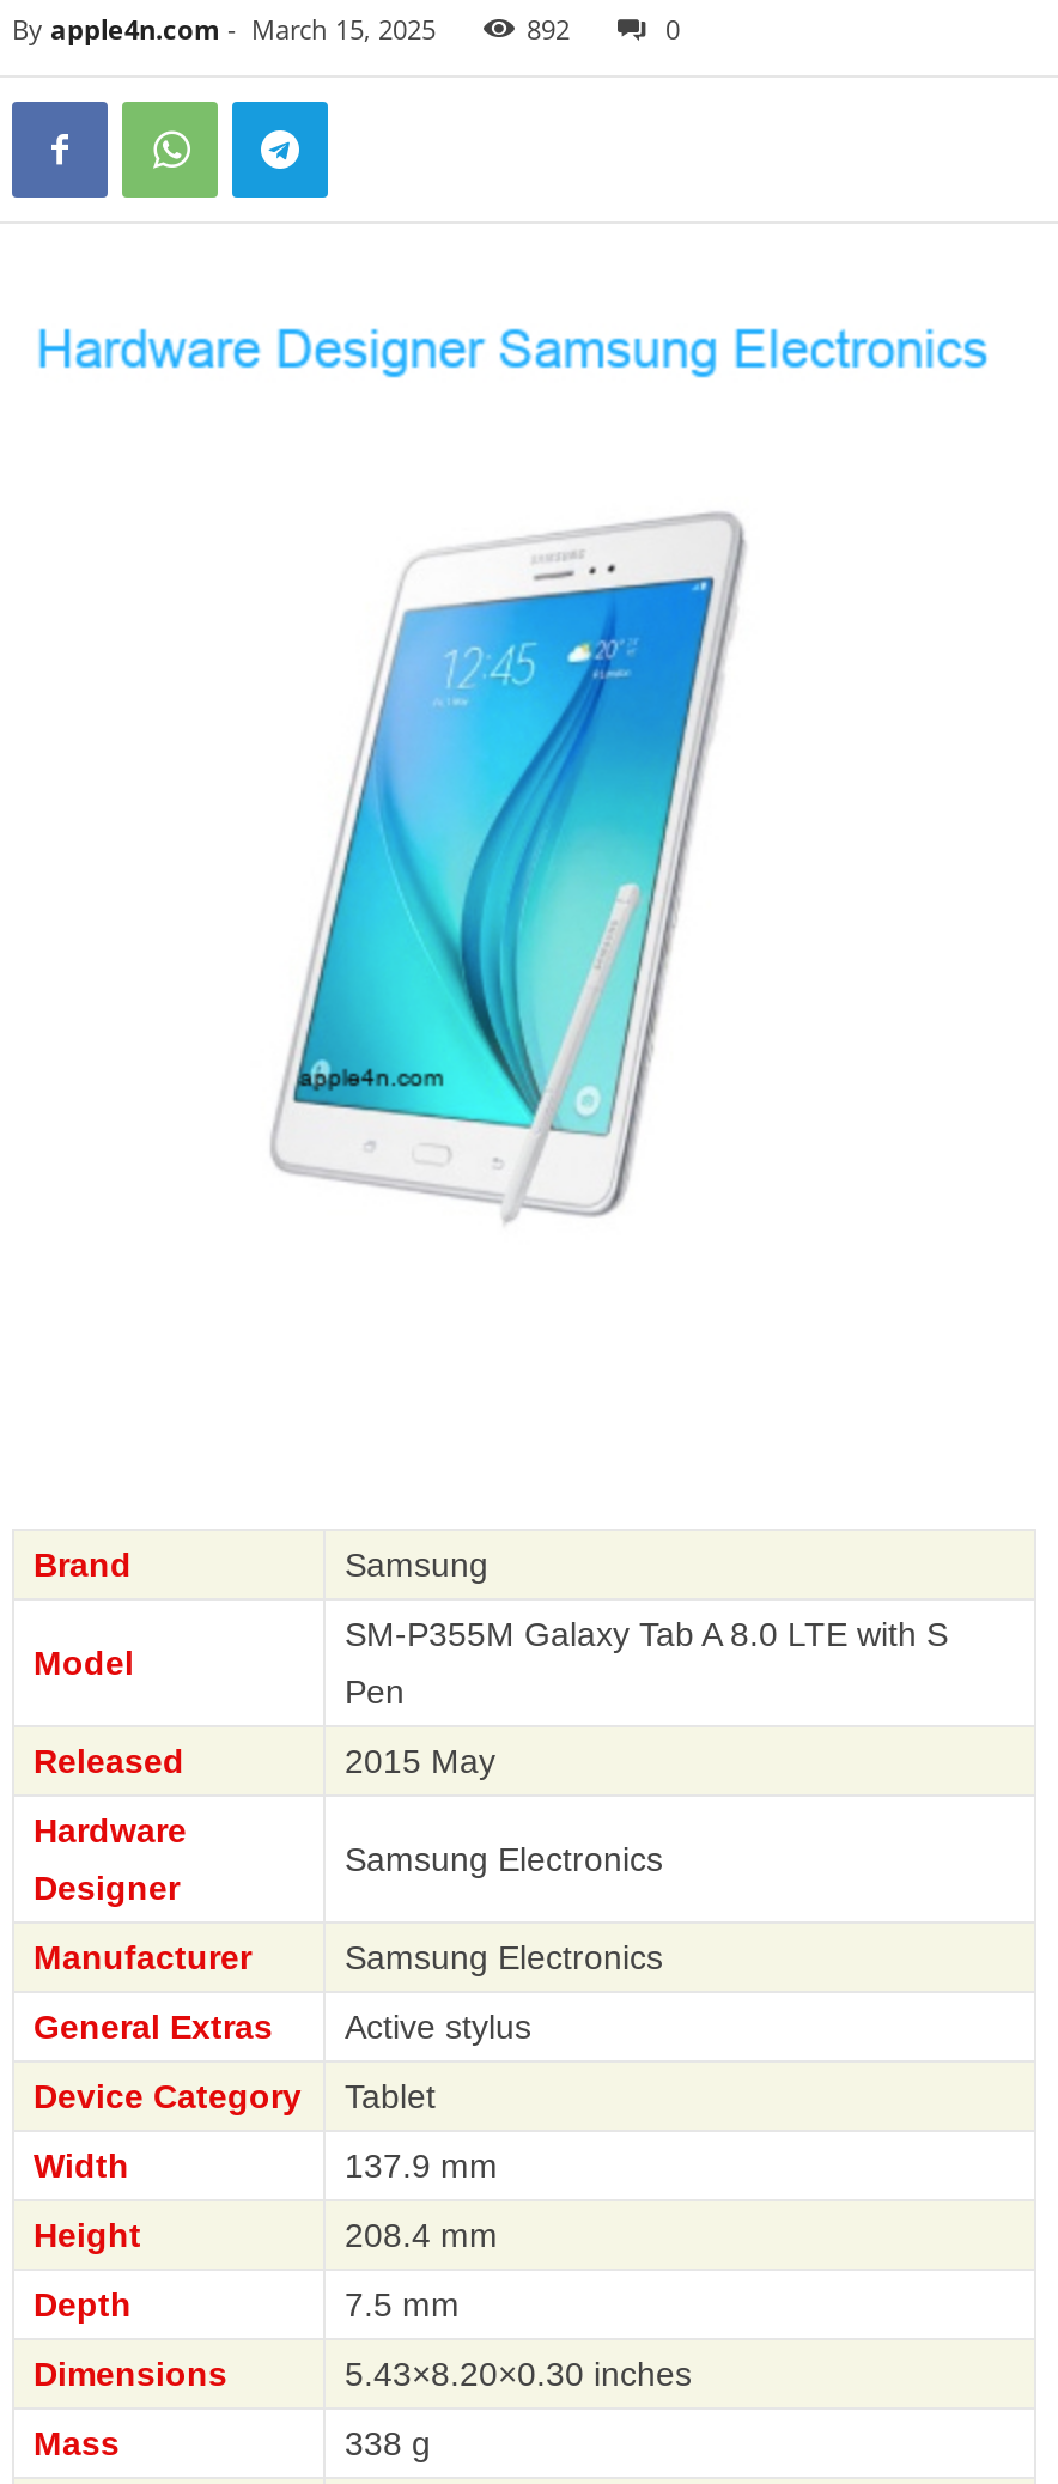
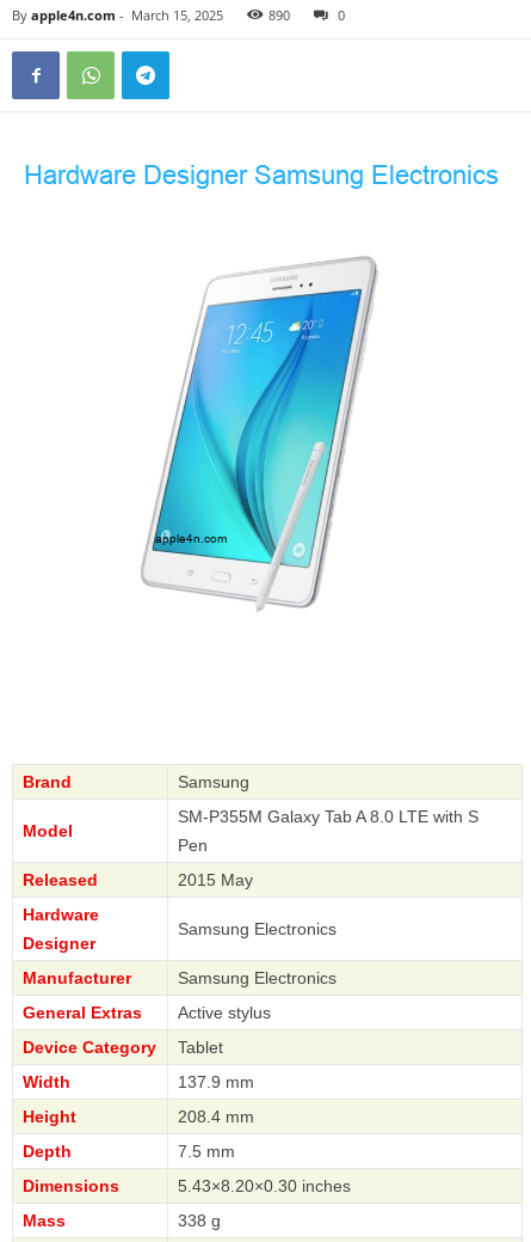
[527,11,570,47] 892 -> [268,6,290,24] 890

